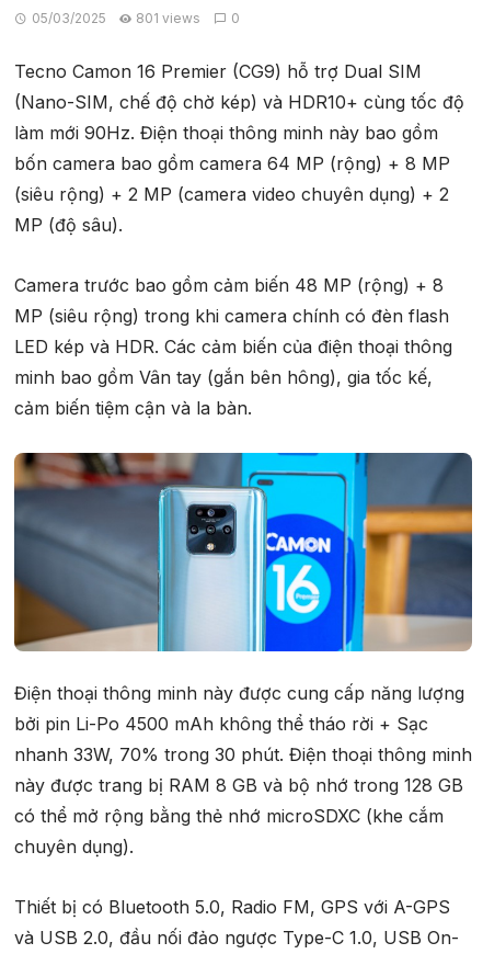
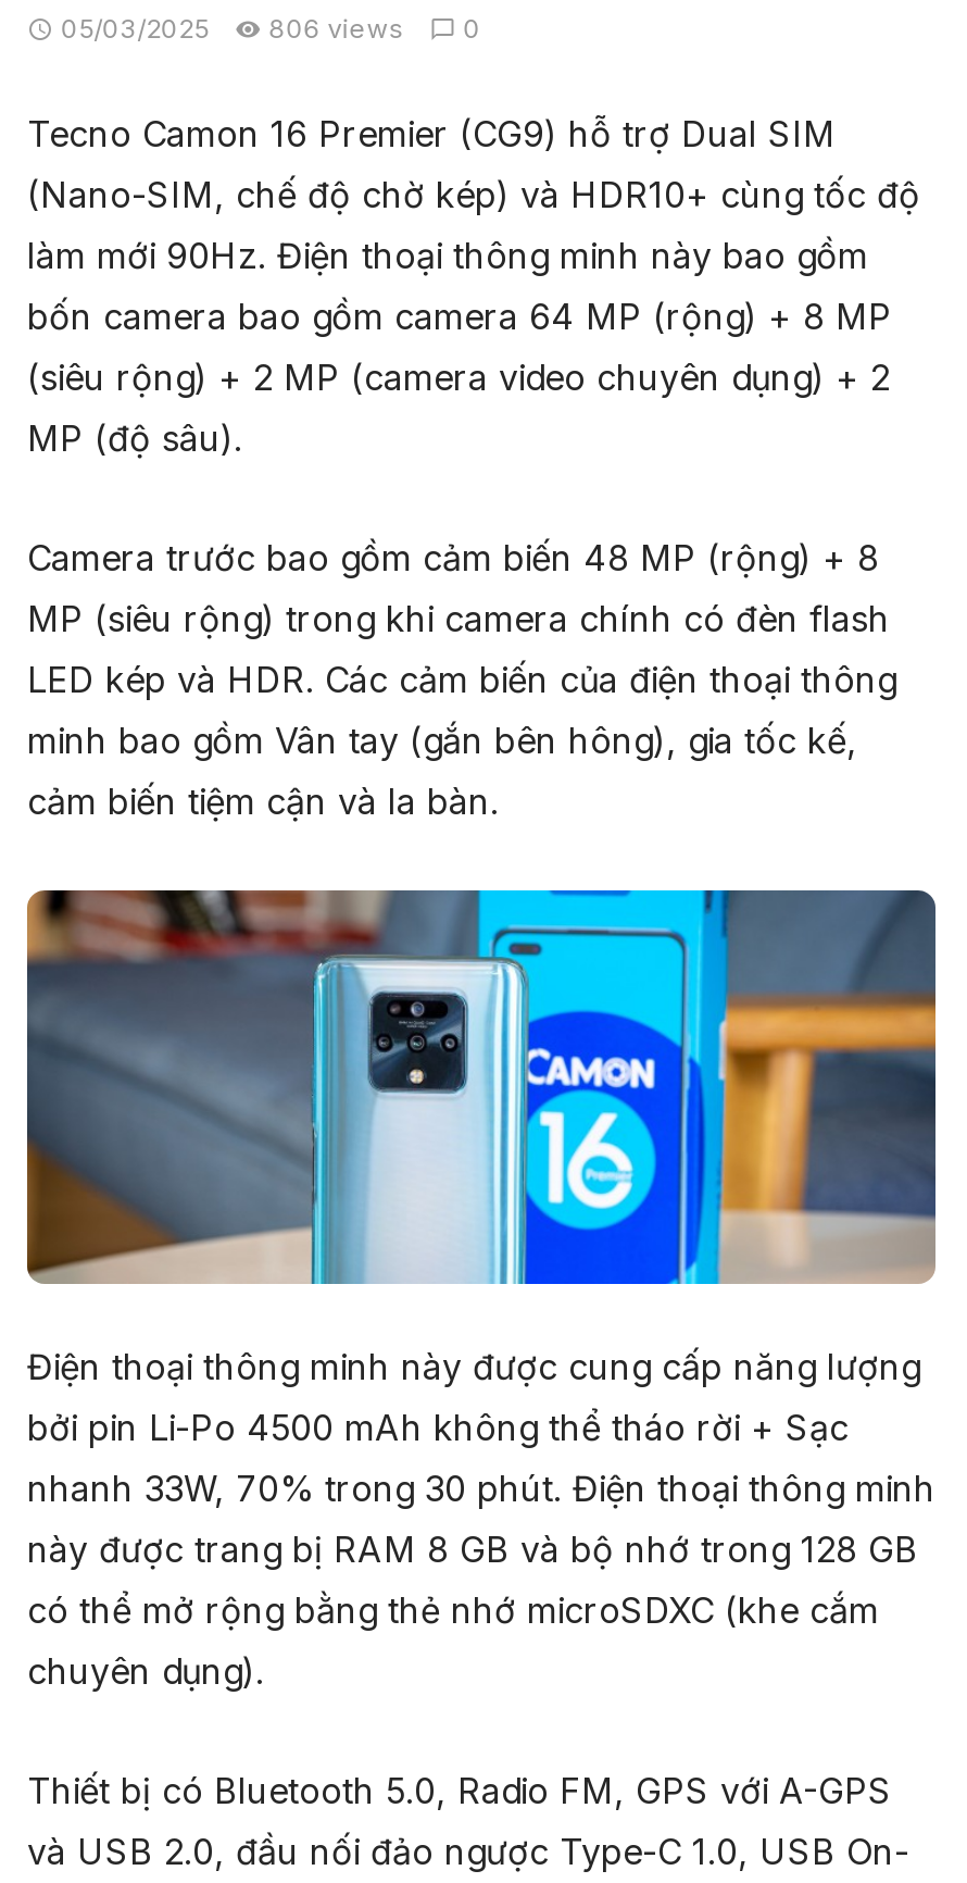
[31,10,240,26] 05/03/2025 801 views 0 -> [61,12,481,45] 05/03/2025 806 views 0

